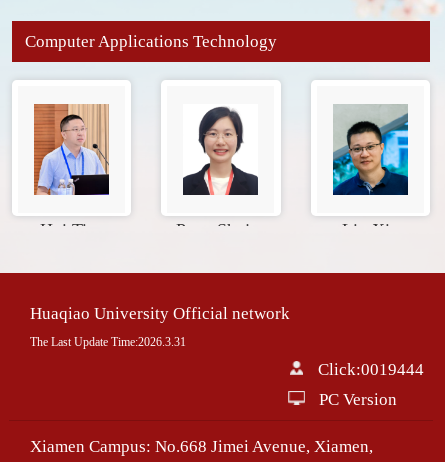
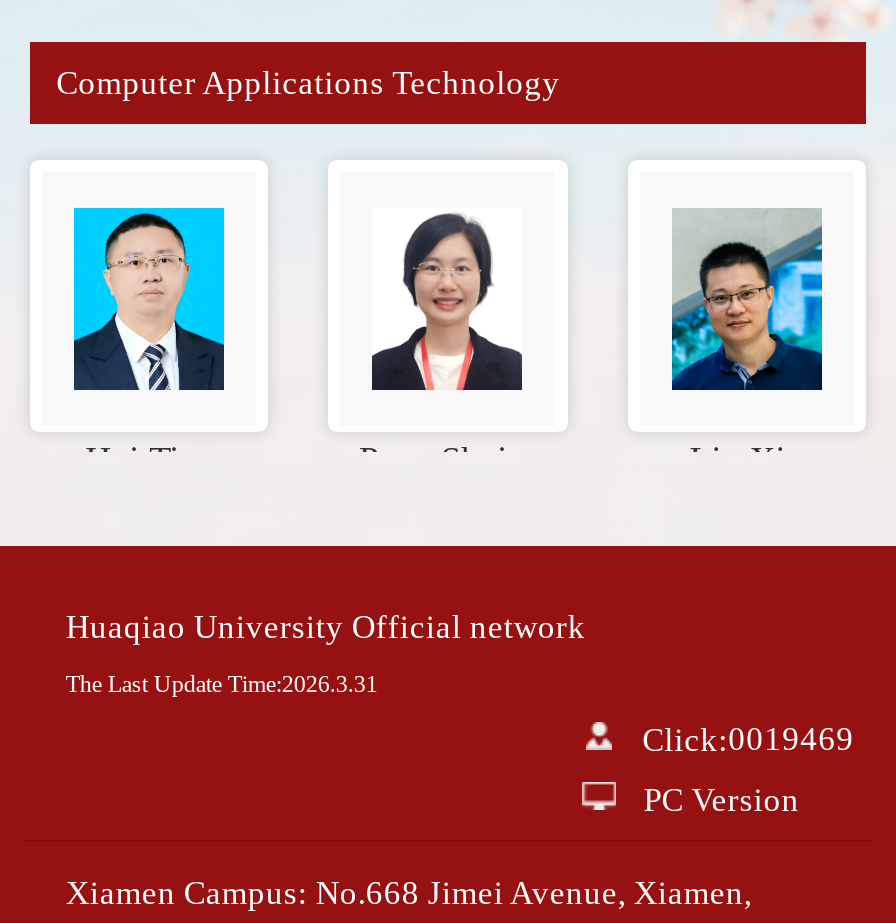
[33,103,110,196] [image] -> [72,206,226,392] [image]
[314,360,424,379] Click:0019444 -> [634,720,854,758] Click:0019469

